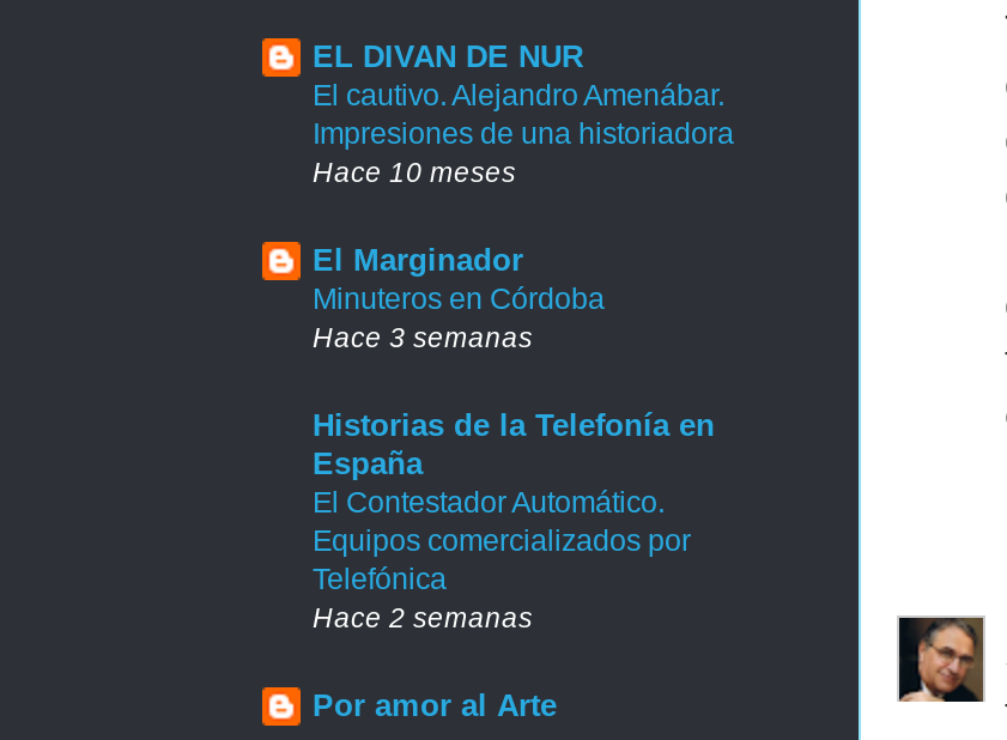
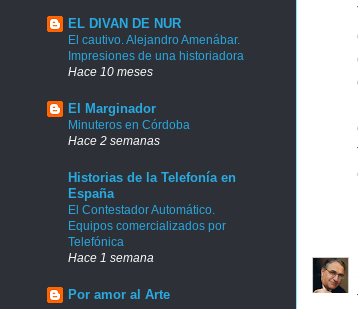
[313,322,533,353] Hace 3 semanas -> [68,134,160,147] Hace 2 semanas
[313,602,533,633] Hace 2 semanas -> [68,251,154,264] Hace 1 semana

